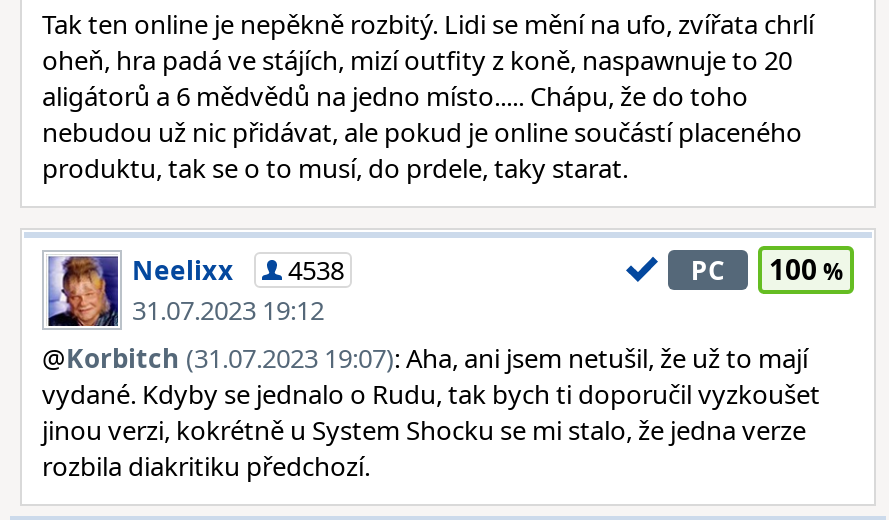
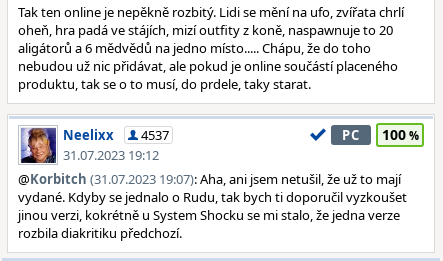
[132,252,344,288] Neelixx 4538 -> [63,126,169,144] Neelixx 4537

